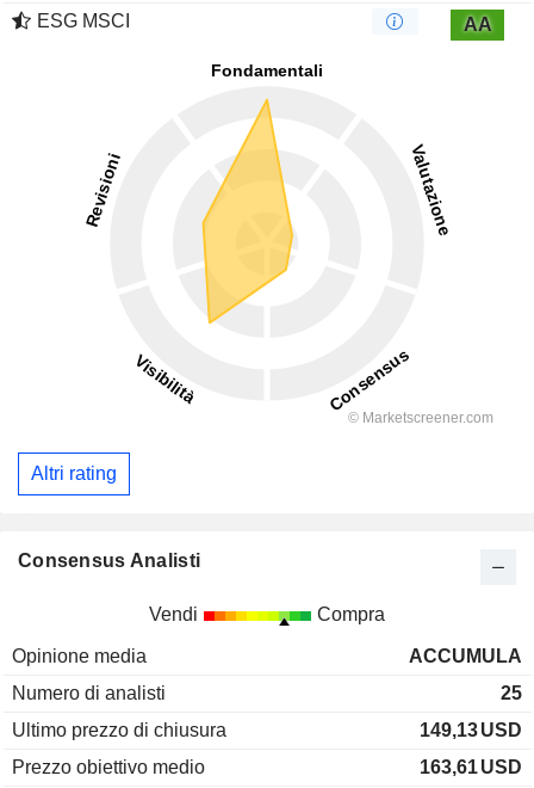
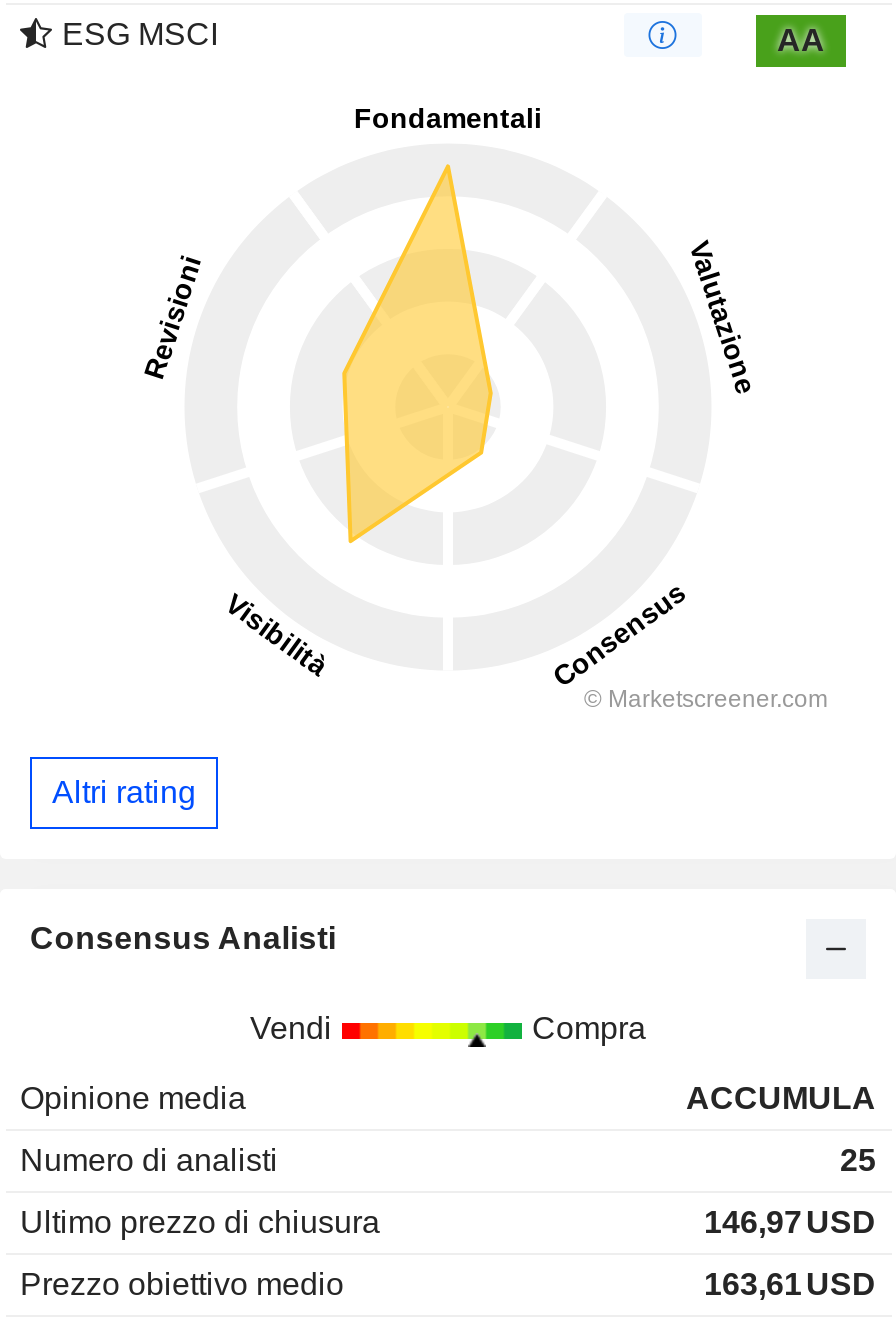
[420,719,522,740] 149,13 USD -> [704,1204,876,1238] 146,97 USD

